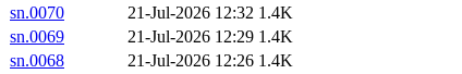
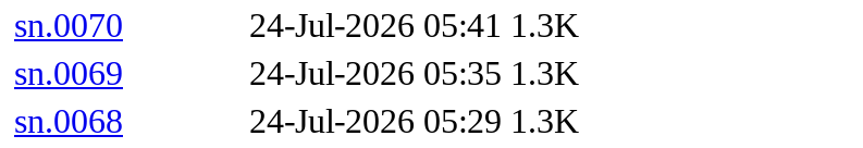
[127,4,293,22] 21-Jul-2026 12:32 1.4K -> [249,7,580,44] 24-Jul-2026 05:41 1.3K
[127,28,293,46] 21-Jul-2026 12:29 1.4K -> [249,55,580,92] 24-Jul-2026 05:35 1.3K
[127,52,293,70] 21-Jul-2026 12:26 1.4K -> [249,103,580,140] 24-Jul-2026 05:29 1.3K

